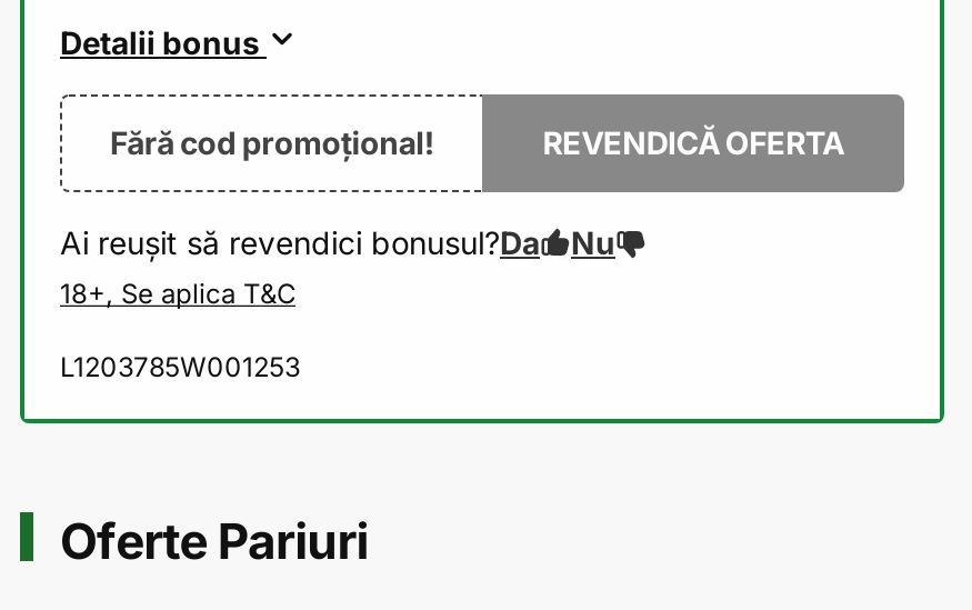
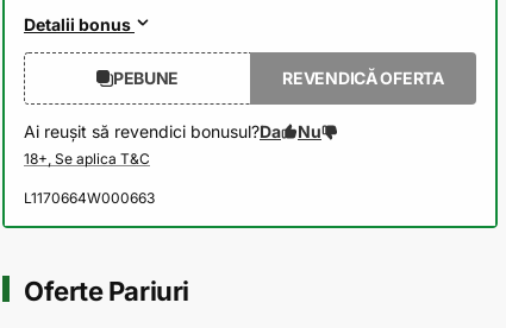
[110,123,434,161] Fără cod promoțional! -> [113,68,179,88] PEBUNE
[60,350,300,383] L1203785W001253 -> [24,189,155,207] L1170664W000663

